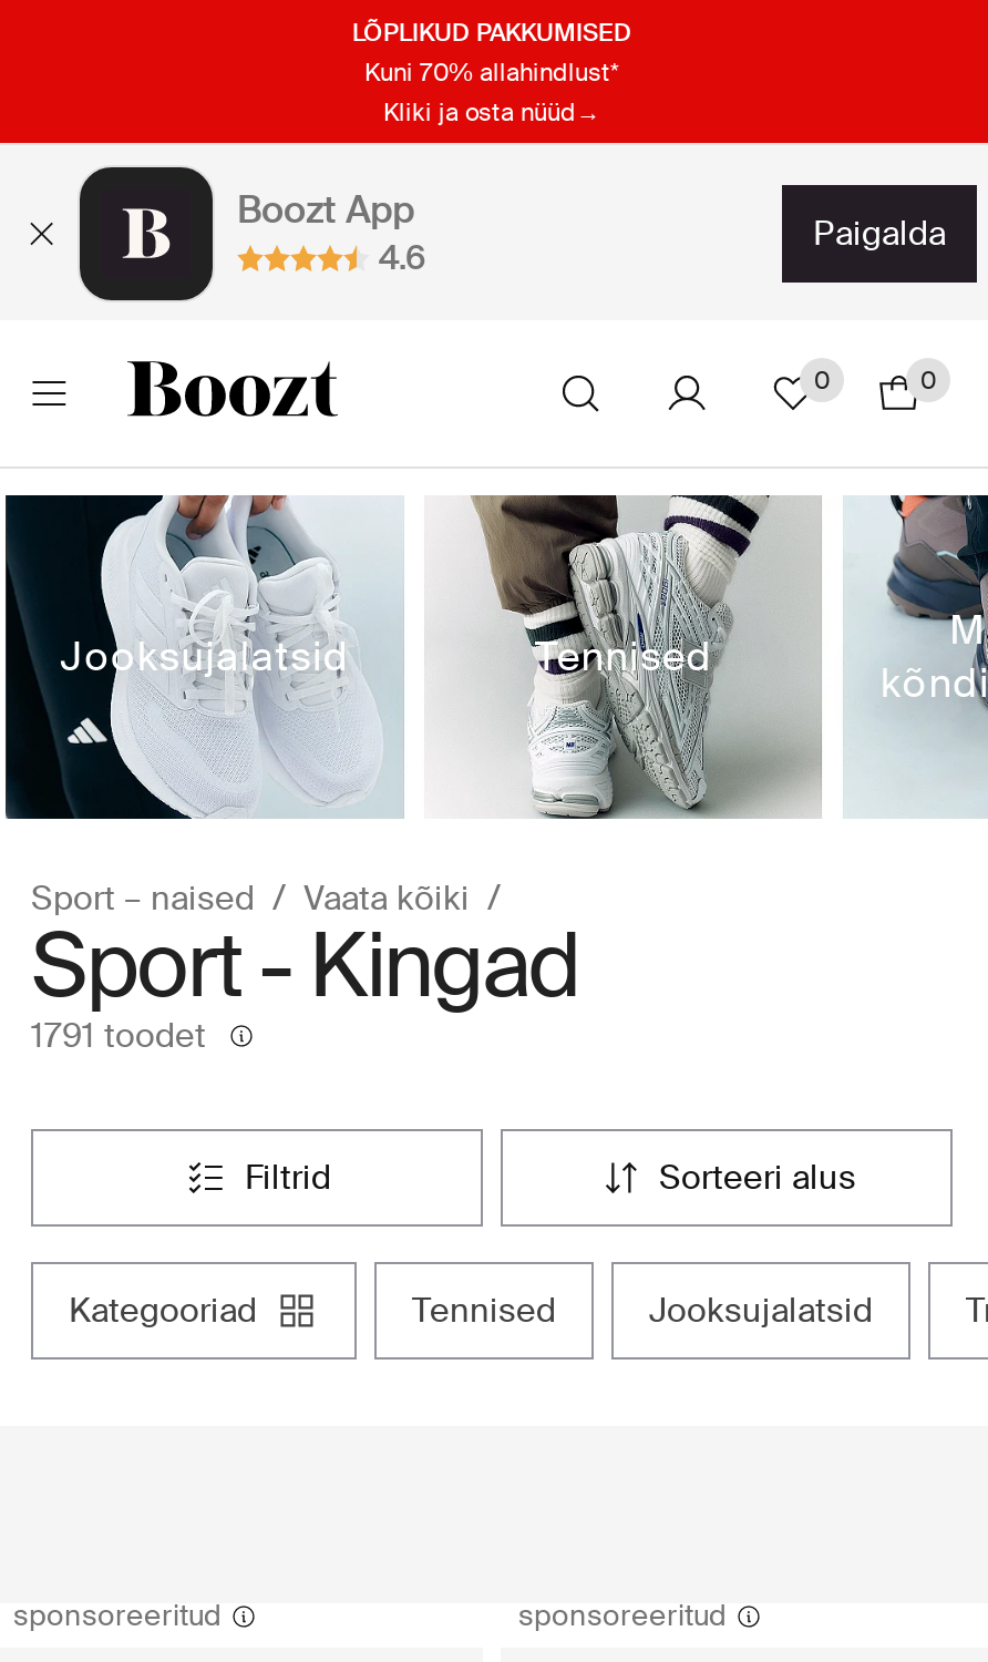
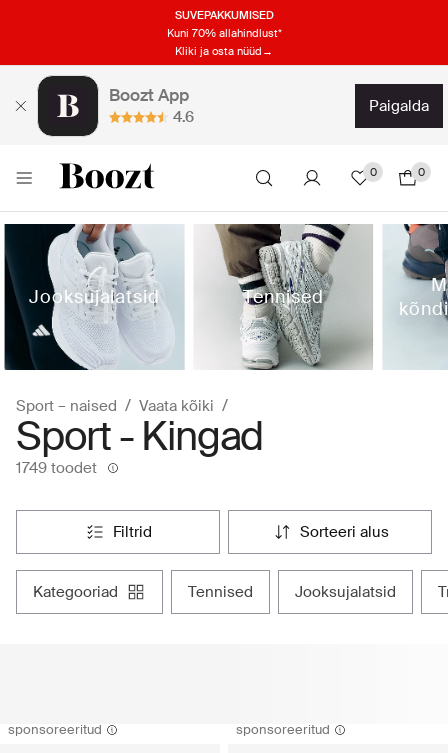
[352,16,631,47] LÕPLIKUD PAKKUMISED -> [174,7,273,21] SUVEPAKKUMISED
[31,1014,206,1058] 1791 toodet -> [16,458,97,478] 1749 toodet

